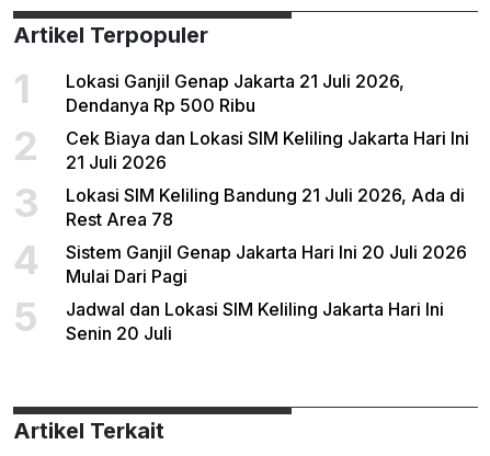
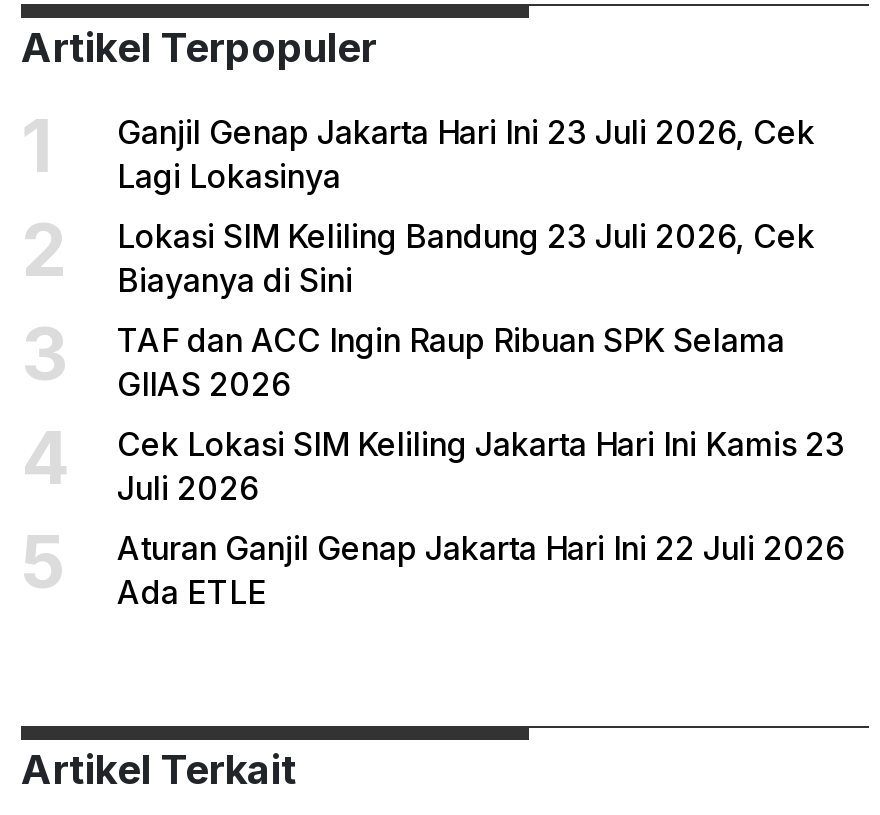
[66,71,404,117] Lokasi Ganjil Genap Jakarta 21 Juli 2026, | Dendanya Rp 500 Ribu -> [117,113,815,197] Ganjil Genap Jakarta Hari Ini 23 Juli 2026, Cek | Lagi Lokasinya
[66,128,469,174] Cek Biaya dan Lokasi SIM Keliling Jakarta Hari Ini | 21 Juli 2026 -> [117,217,815,301] Lokasi SIM Keliling Bandung 23 Juli 2026, Cek | Biayanya di Sini
[66,185,465,231] Lokasi SIM Keliling Bandung 21 Juli 2026, Ada di | Rest Area 78 -> [117,321,785,405] TAF dan ACC Ingin Raup Ribuan SPK Selama | GIIAS 2026
[66,242,467,288] Sistem Ganjil Genap Jakarta Hari Ini 20 Juli 2026 | Mulai Dari Pagi -> [117,425,845,509] Cek Lokasi SIM Keliling Jakarta Hari Ini Kamis 23 | Juli 2026
[66,299,444,345] Jadwal dan Lokasi SIM Keliling Jakarta Hari Ini | Senin 20 Juli -> [117,529,845,613] Aturan Ganjil Genap Jakarta Hari Ini 22 Juli 2026 | Ada ETLE

